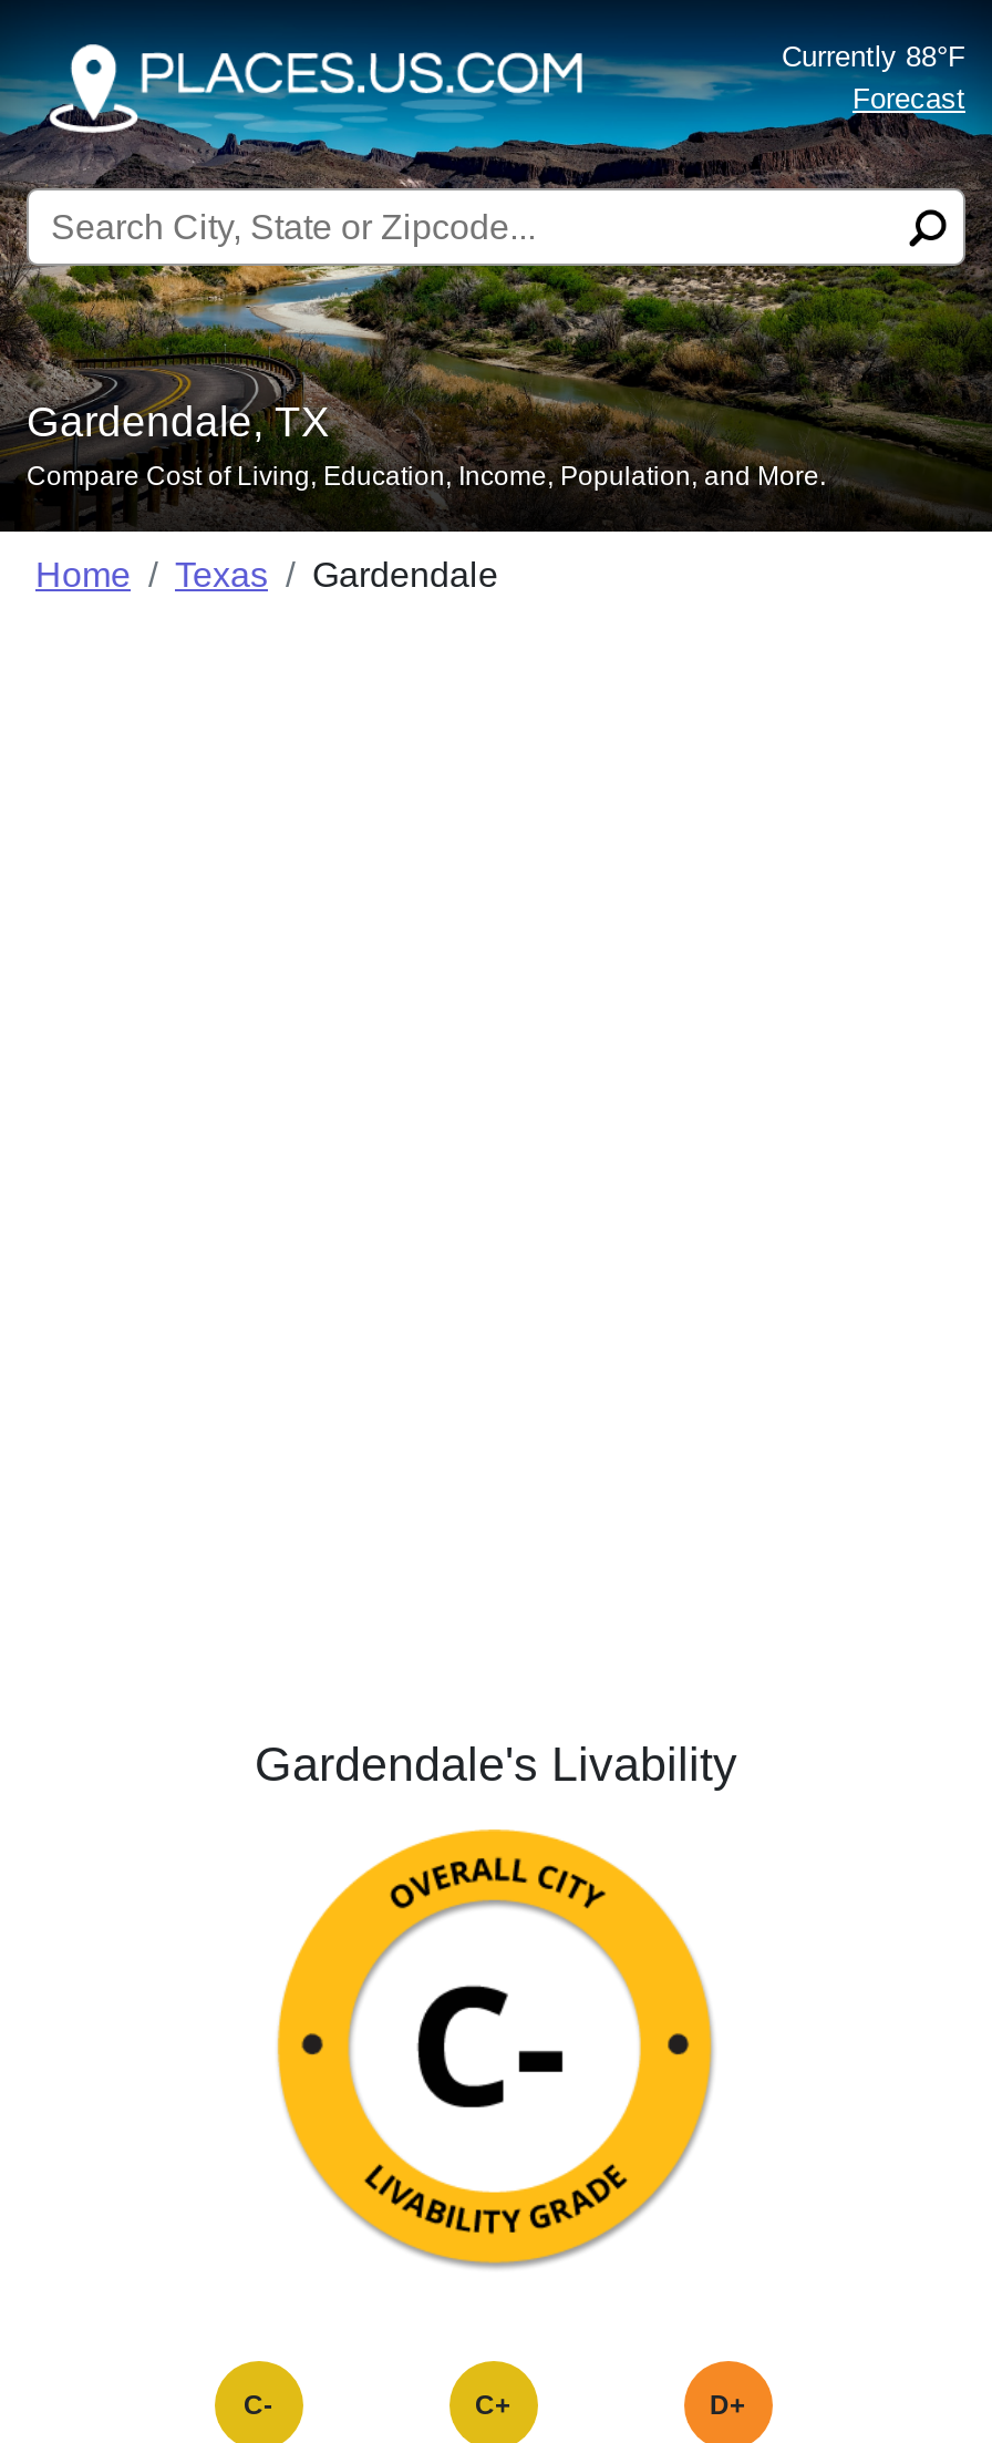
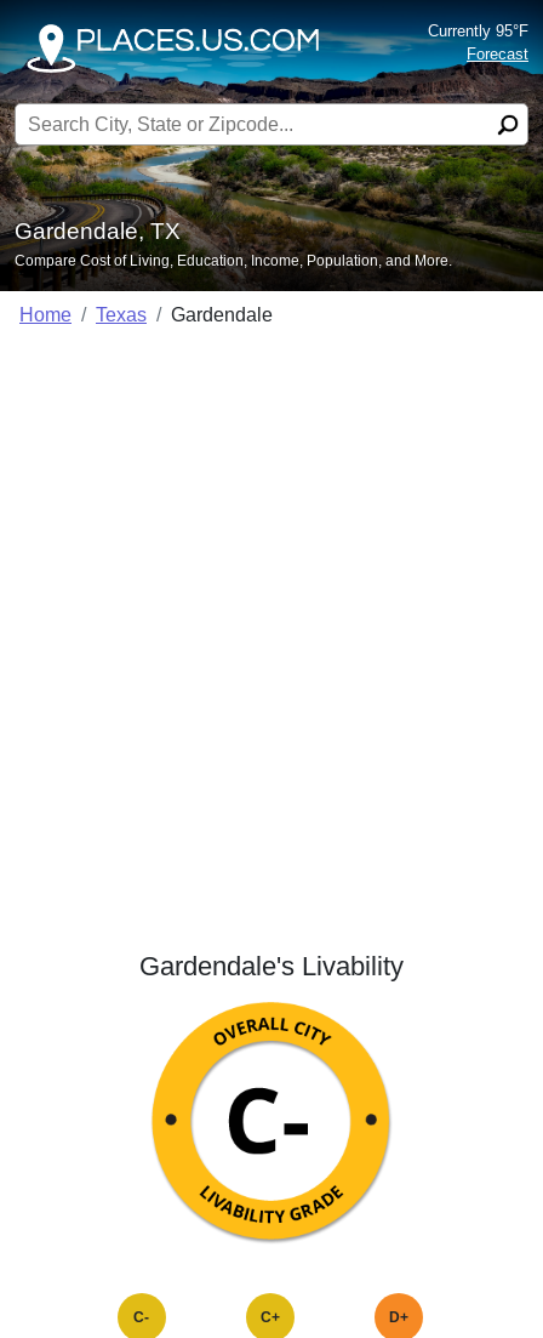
[782,40,965,73] Currently 88°F -> [428,22,528,40] Currently 95°F

